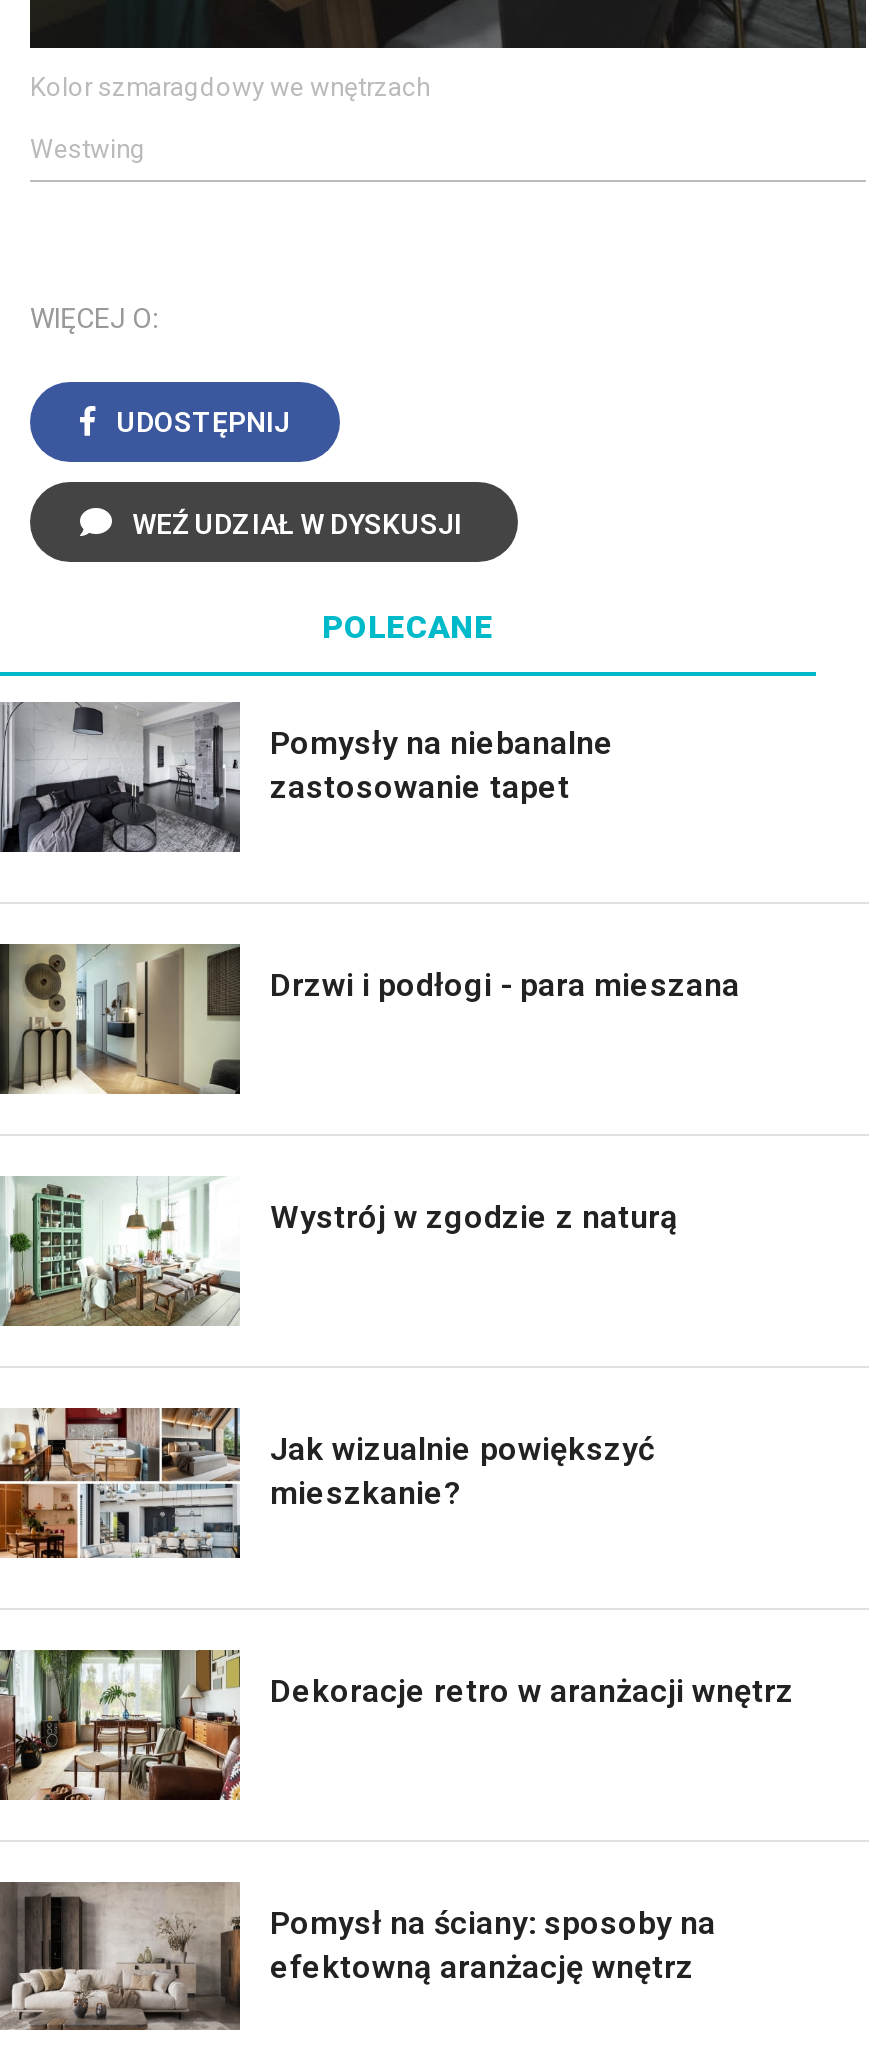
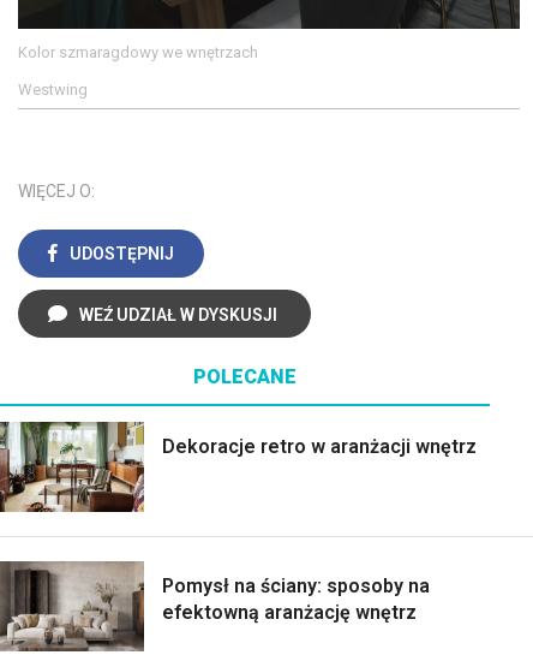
[6,702,614,854] [image] | Pomysły na niebanalne | zastosowanie tapet -> none
[6,934,740,1096] [image] | Drzwi i podłogi - para mieszana -> none
[6,1176,678,1328] [image] | Wystrój w zgodzie z naturą -> none
[6,1406,654,1560] [image] | Jak wizualnie powiększyć | mieszkanie? -> none

